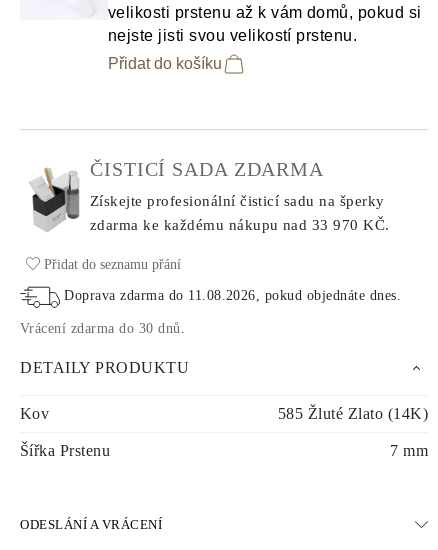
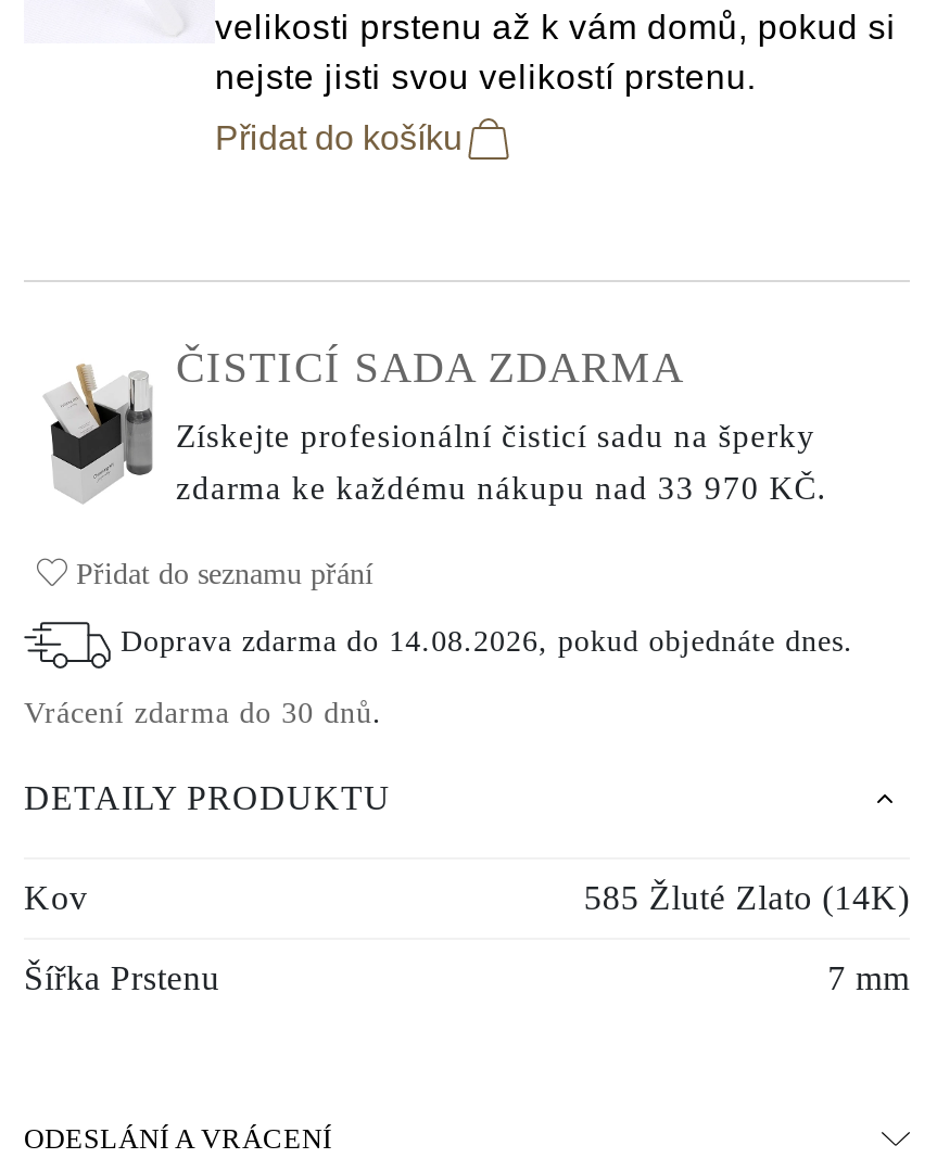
[64,288,401,303] Doprava zdarma do 11.08.2026, pokud objednáte dnes. -> [121,626,853,658] Doprava zdarma do 14.08.2026, pokud objednáte dnes.

